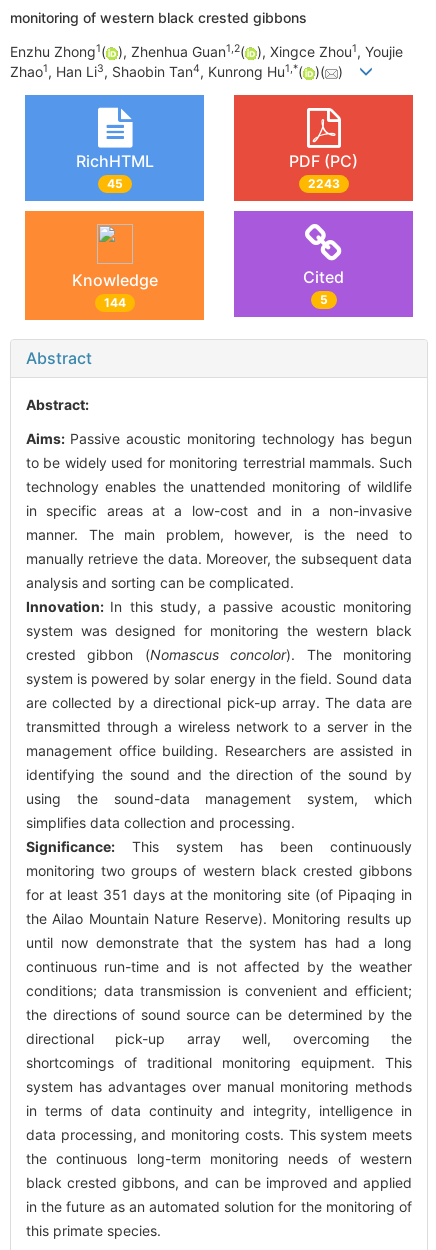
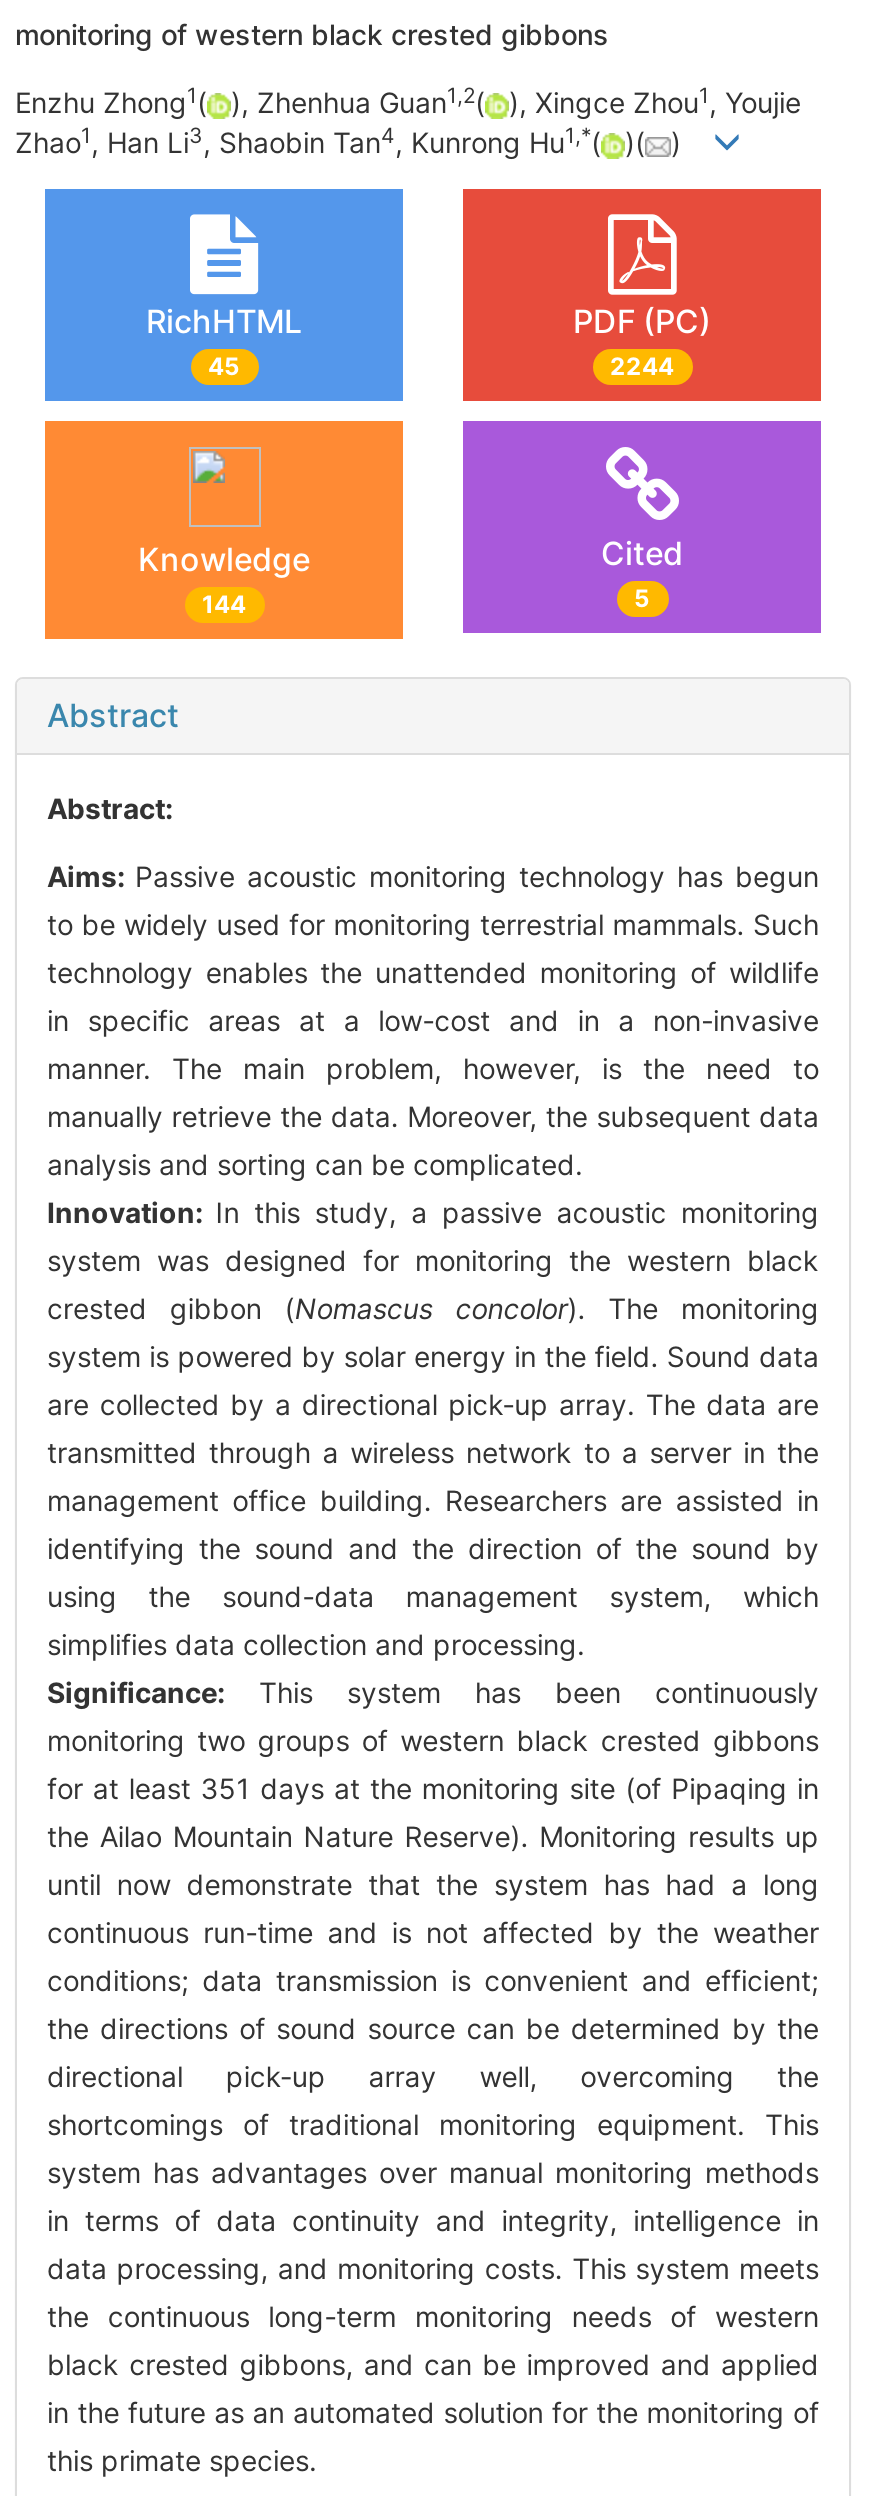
[307,176,339,191] 2243 -> [610,351,674,381] 2244

